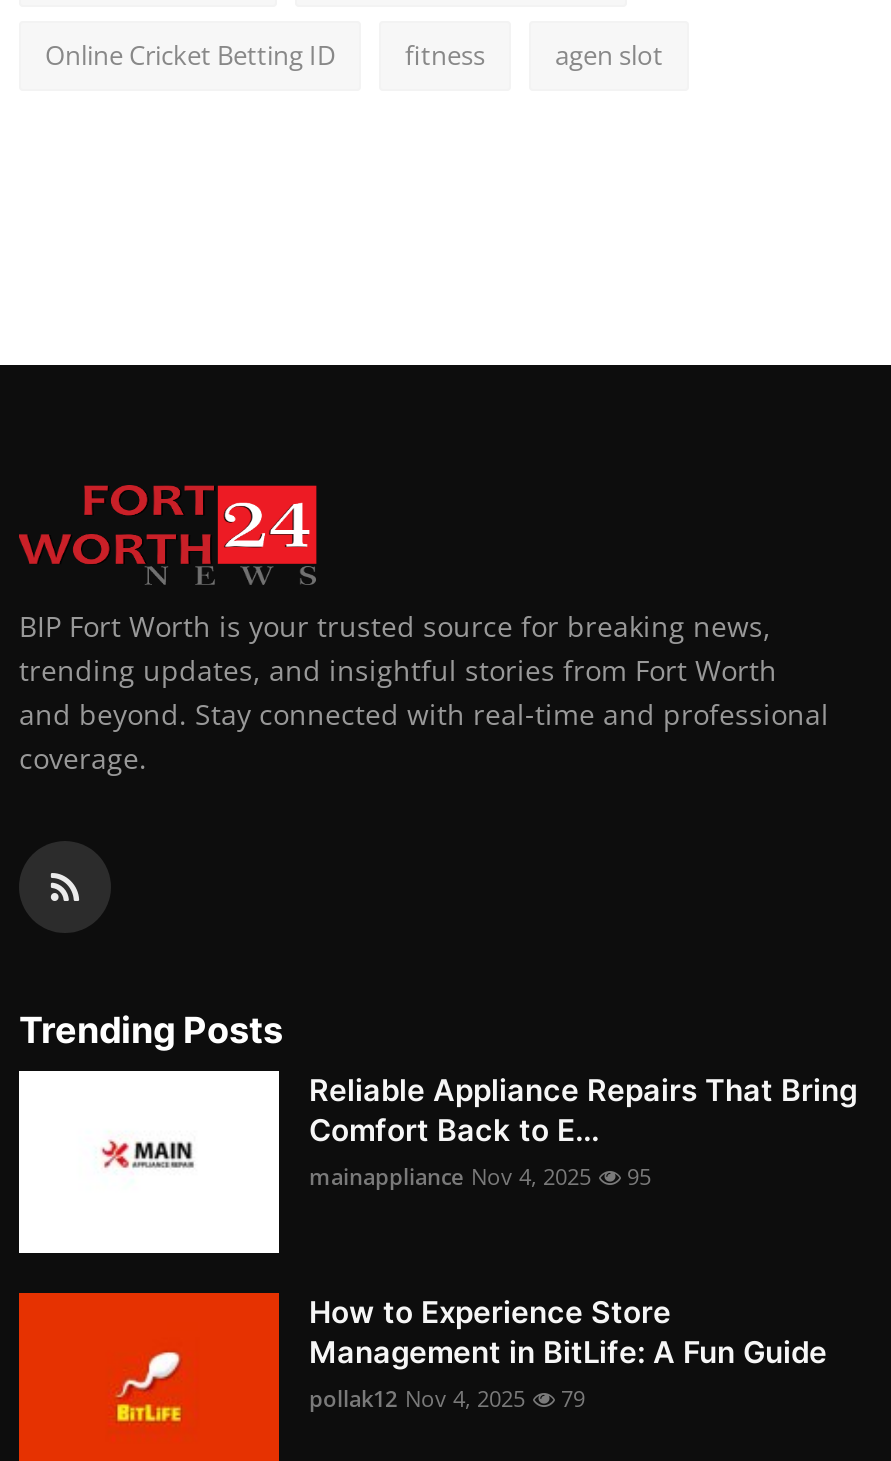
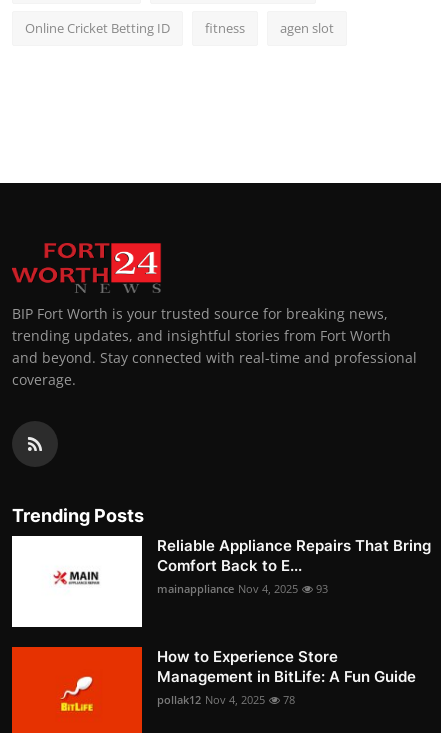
[309,1162,651,1192] mainappliance Nov 4, 2025 95 -> [157,581,328,596] mainappliance Nov 4, 2025 93
[309,1384,585,1414] pollak12 Nov 4, 2025 79 -> [157,692,295,707] pollak12 Nov 4, 2025 78

